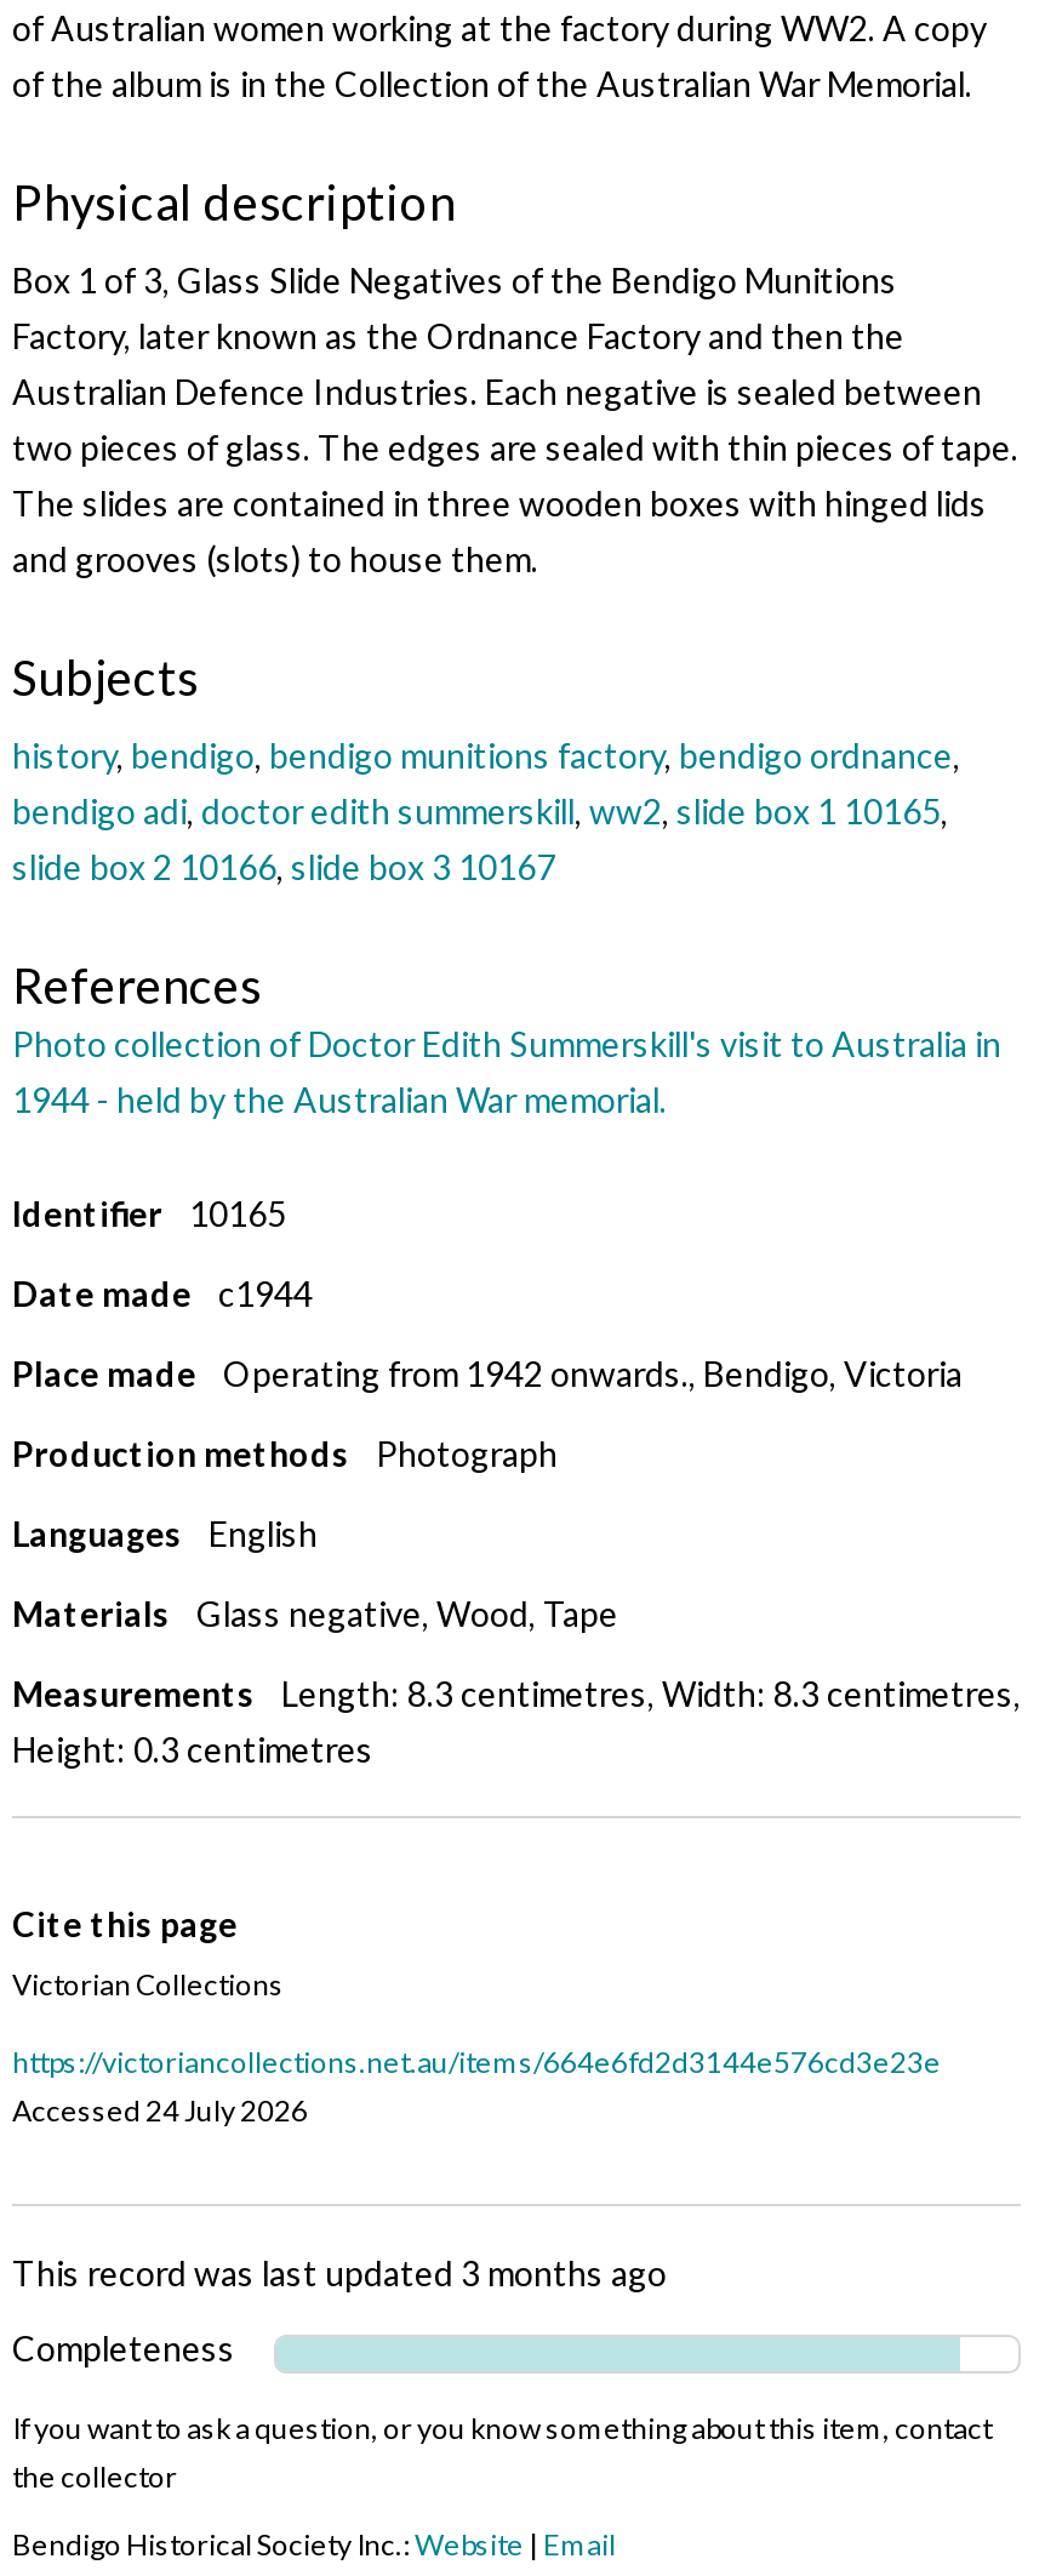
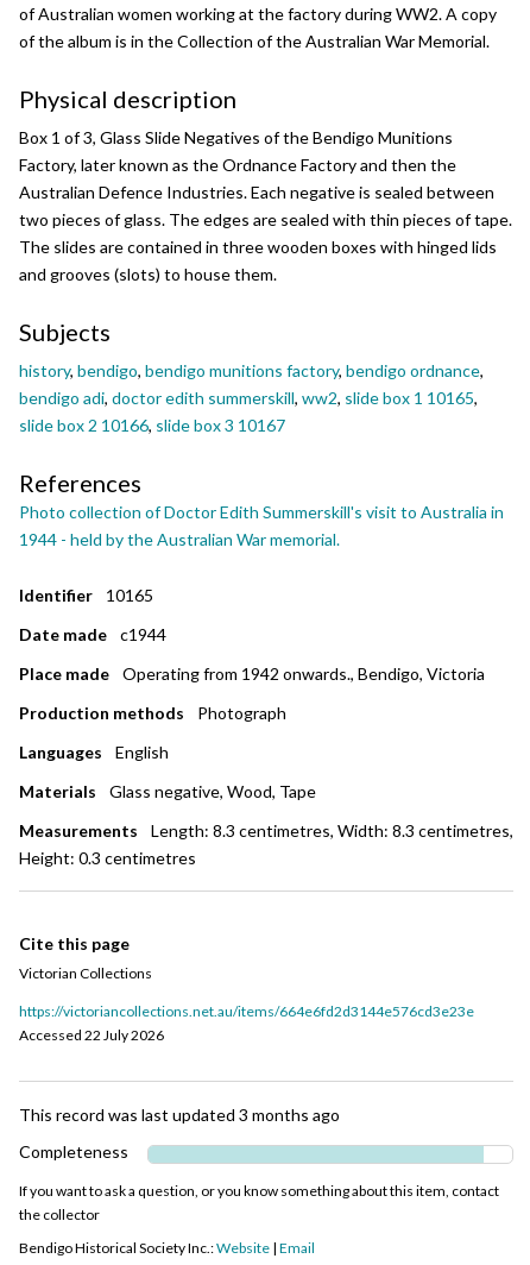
[12,2094,308,2130] Accessed 24 July 2026 -> [19,1027,164,1044] Accessed 22 July 2026

